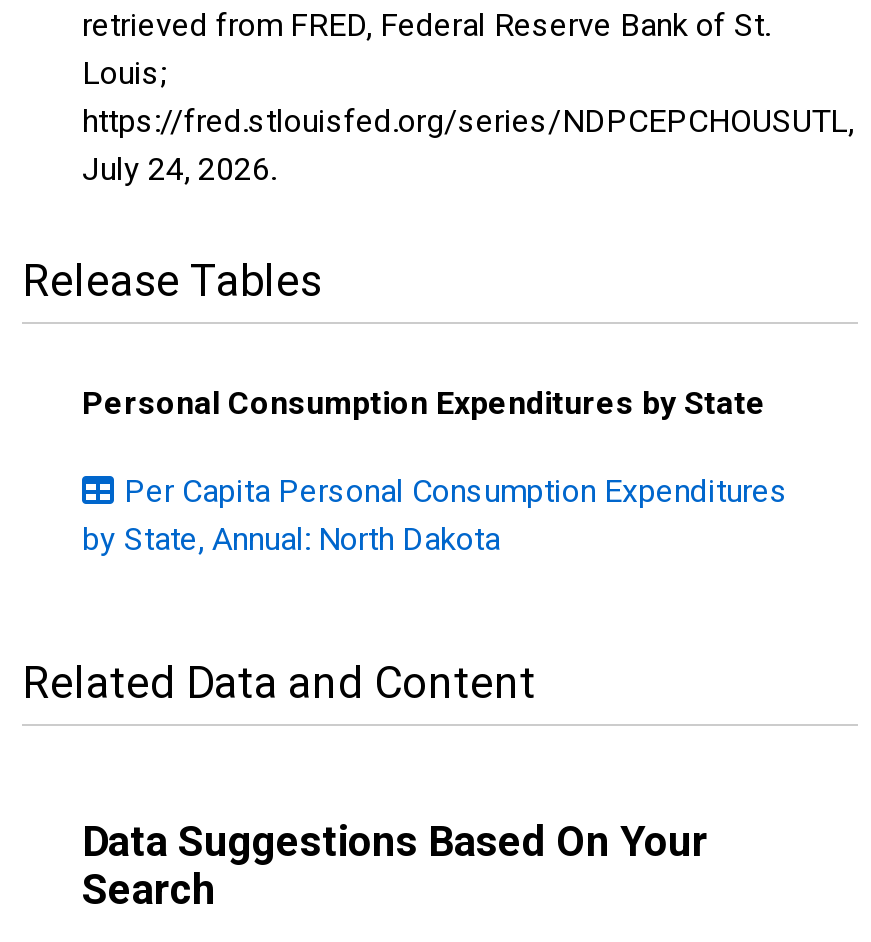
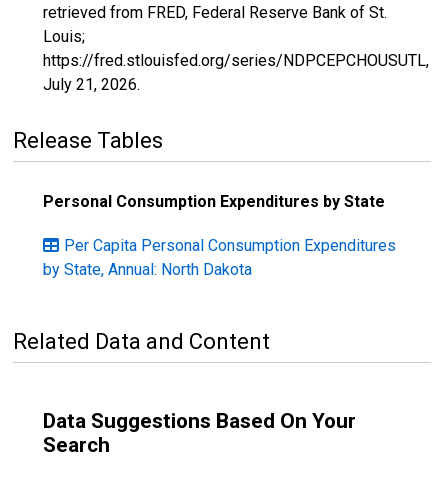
[82,150,276,188] July 24, 2026. -> [43,75,140,94] July 21, 2026.

